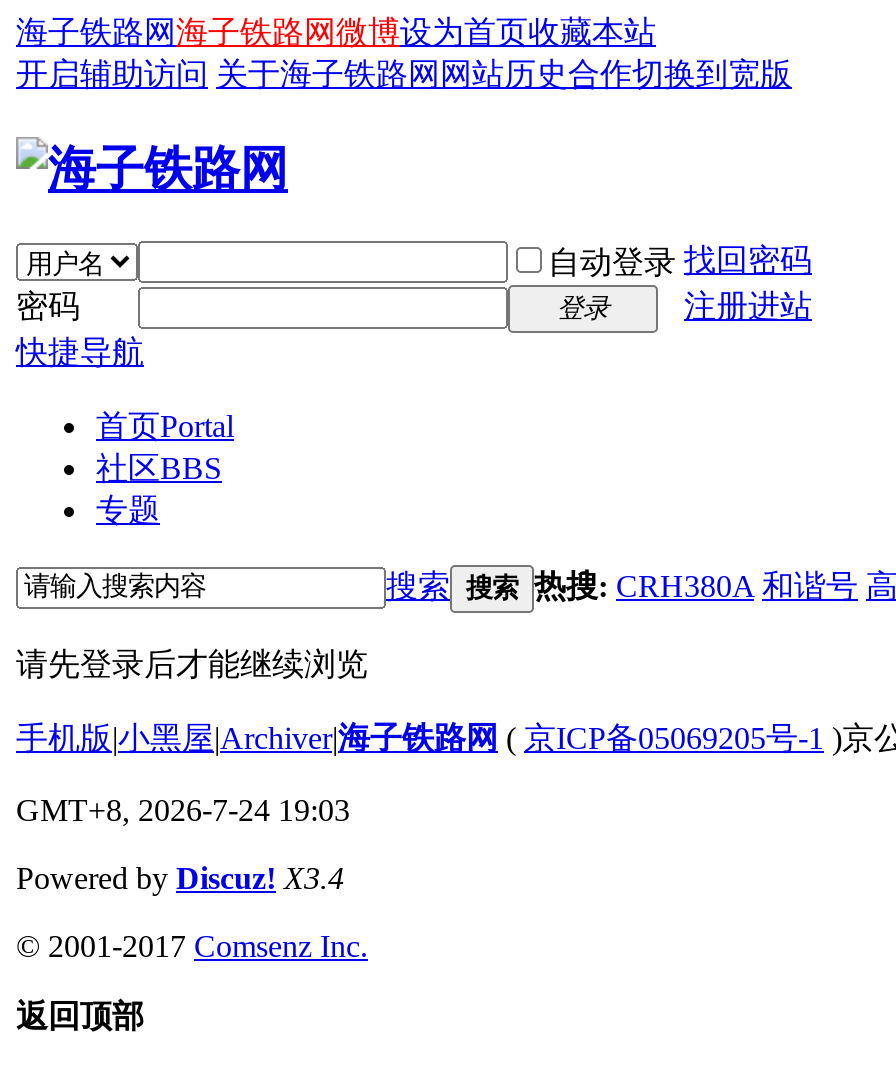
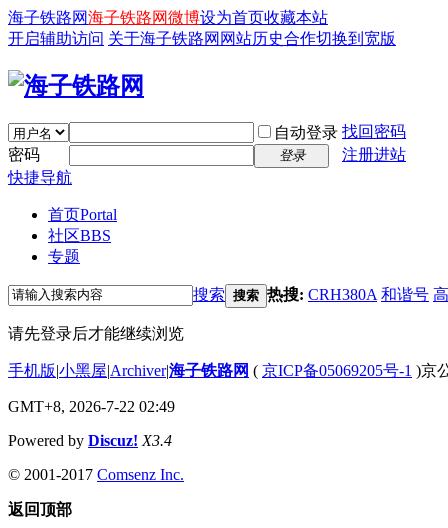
[16,793,350,827] GMT+8, 2026-7-24 19:03 -> [8,398,175,415] GMT+8, 2026-7-22 02:49

